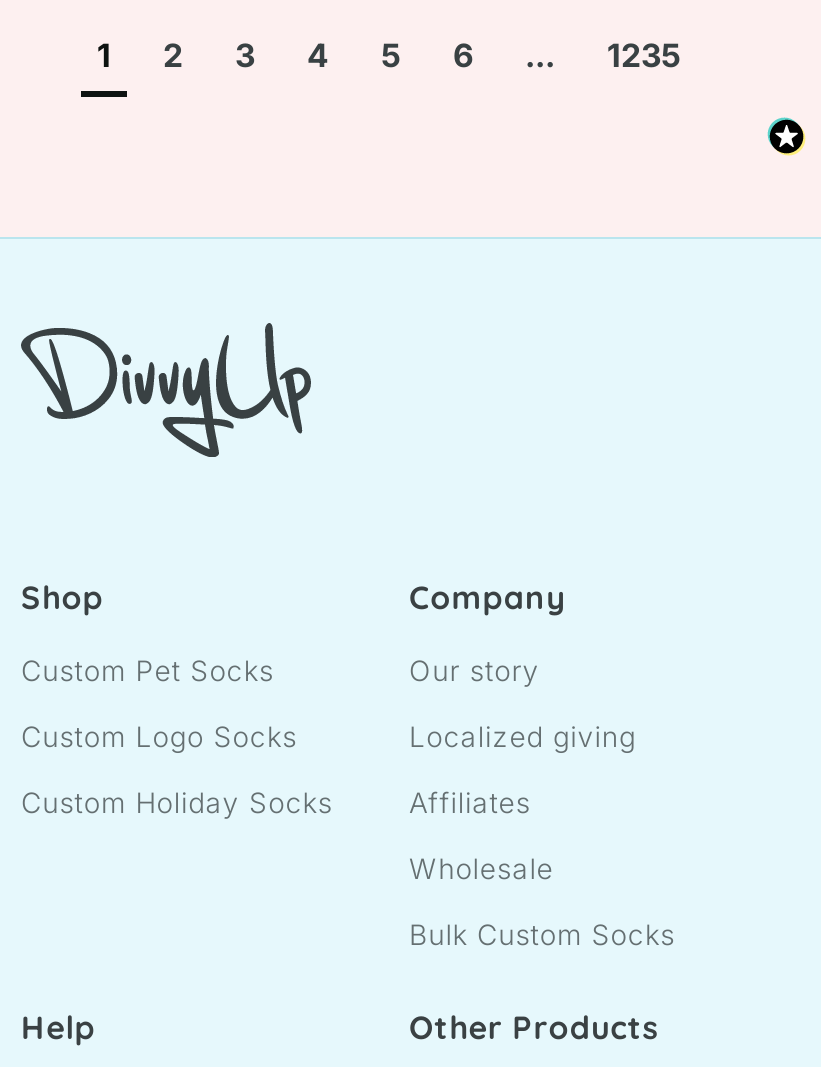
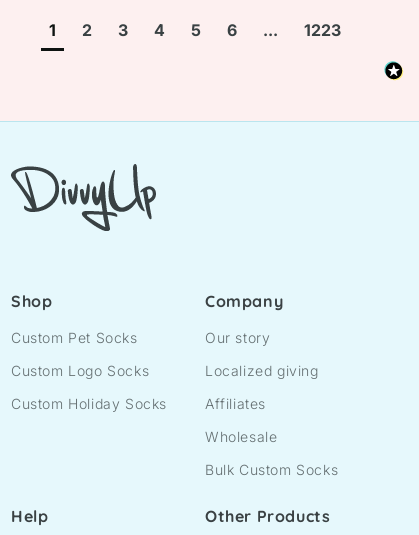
[607,35,681,75] 1235 -> [304,20,341,40] 1223

